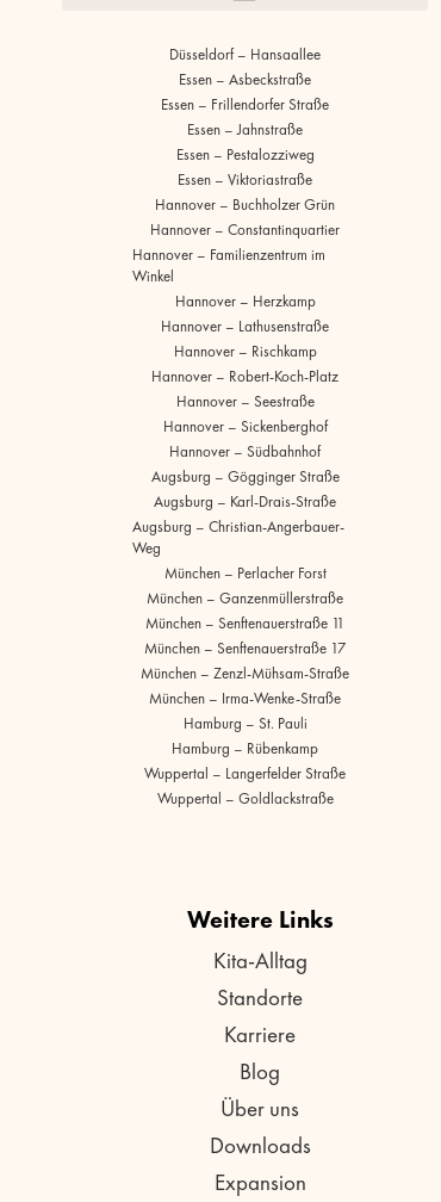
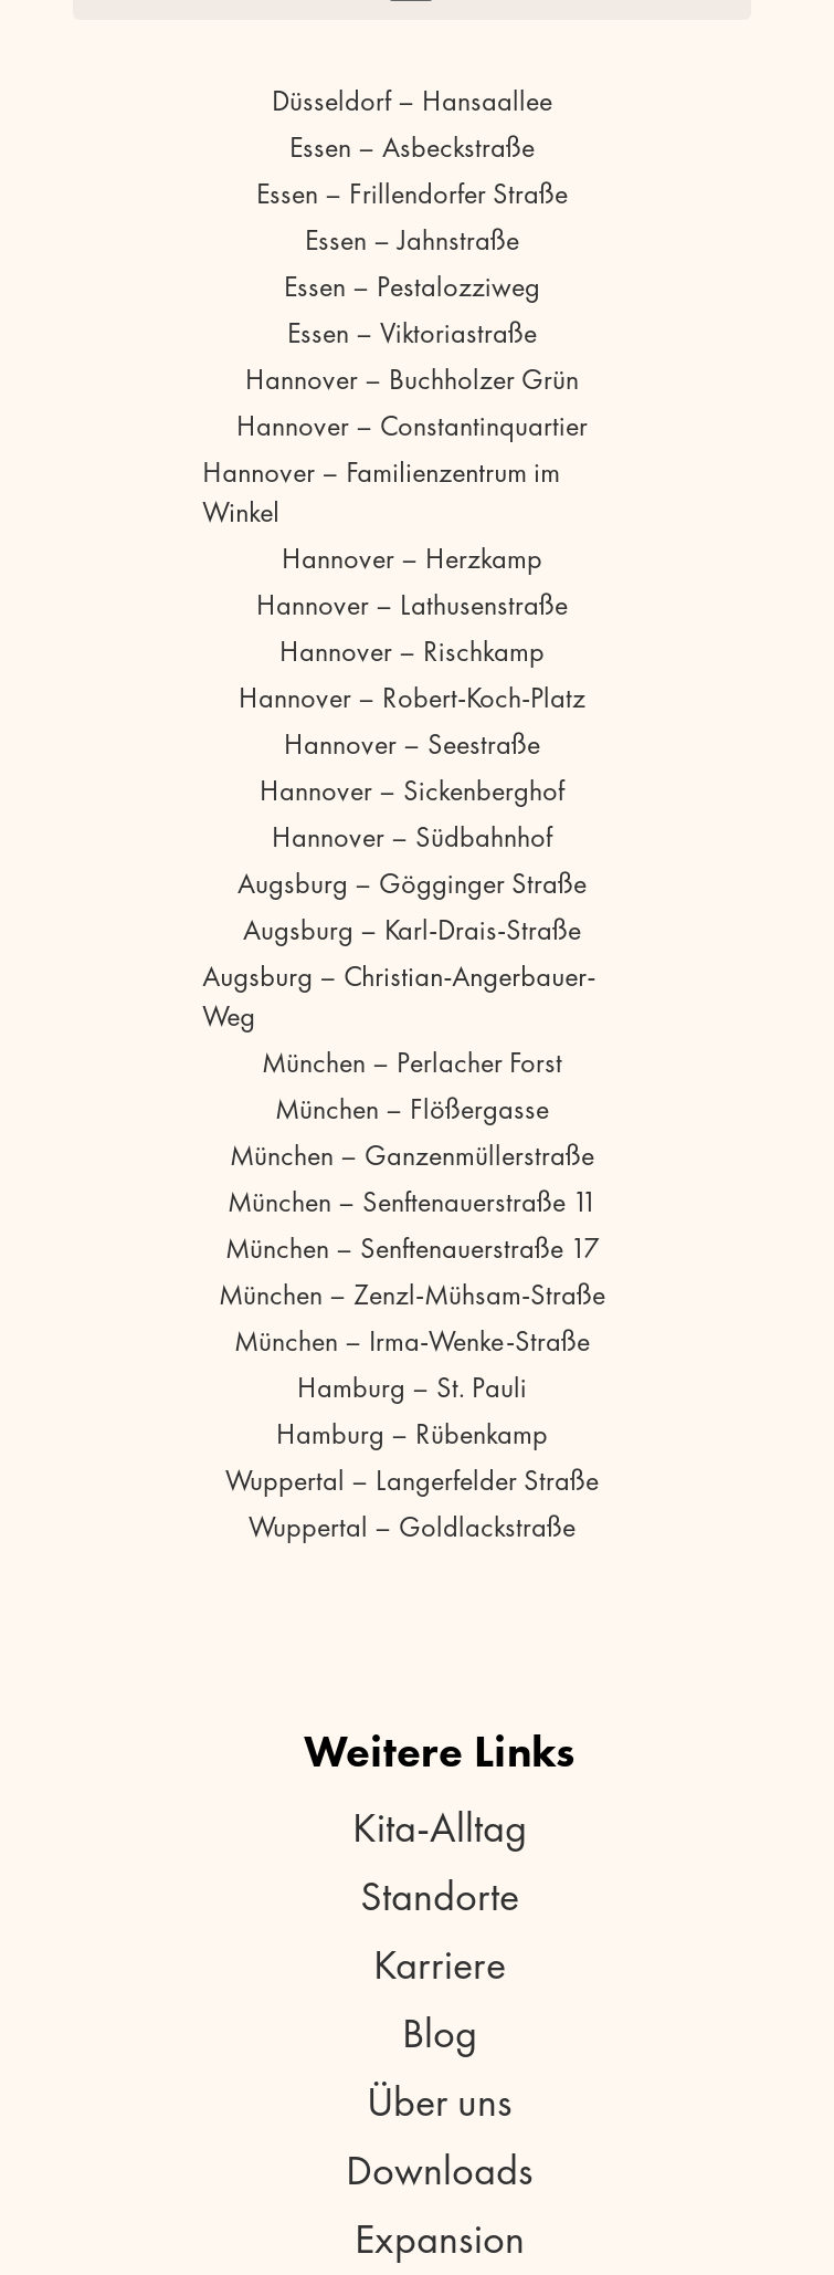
none -> [275,1090,549,1128] München – Flößergasse

